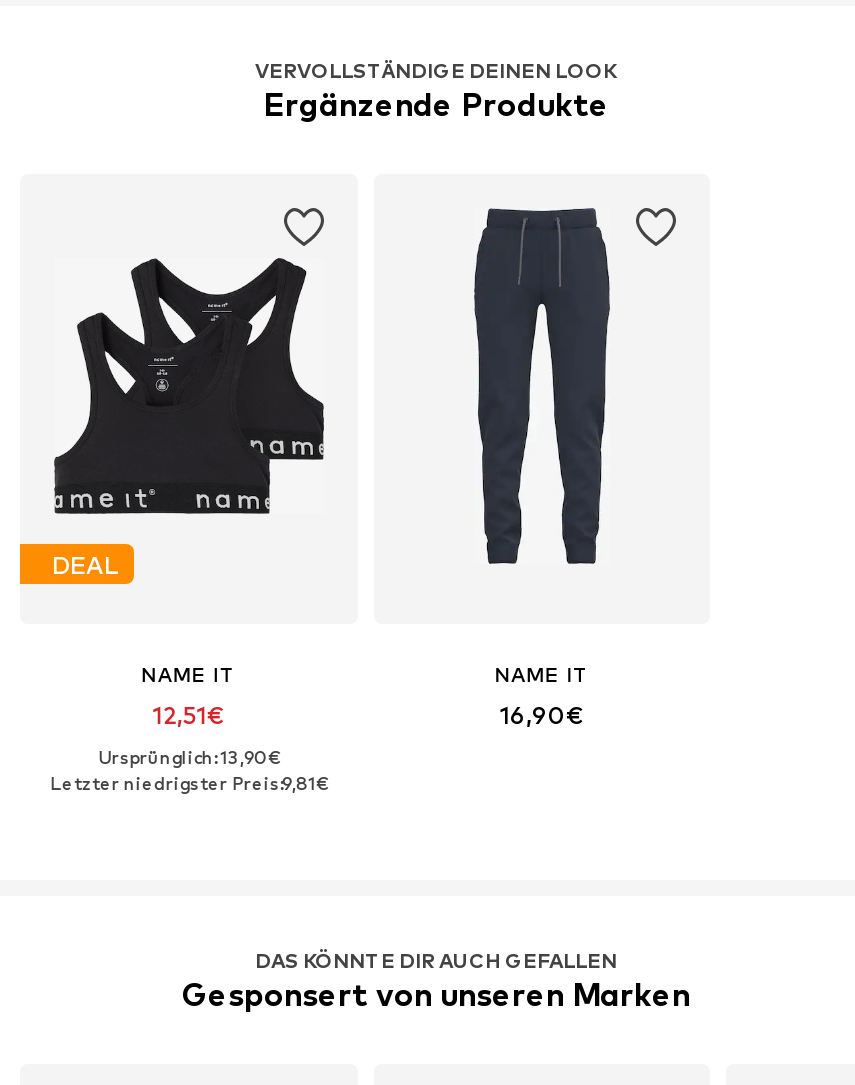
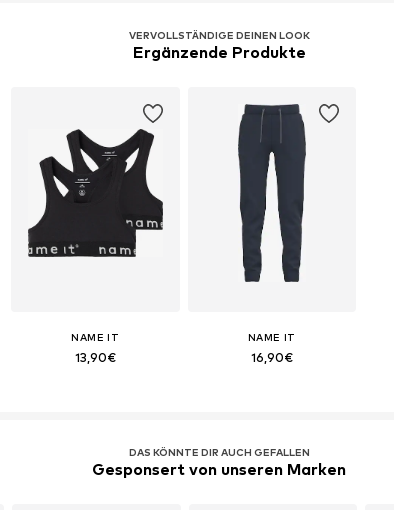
[52,550,118,580] DEAL -> none
[50,701,328,795] 12,51€ | Ursprünglich: 13,90€ | Letzter niedrigster Preis:9,81€ -> [75,350,116,365] 13,90€

